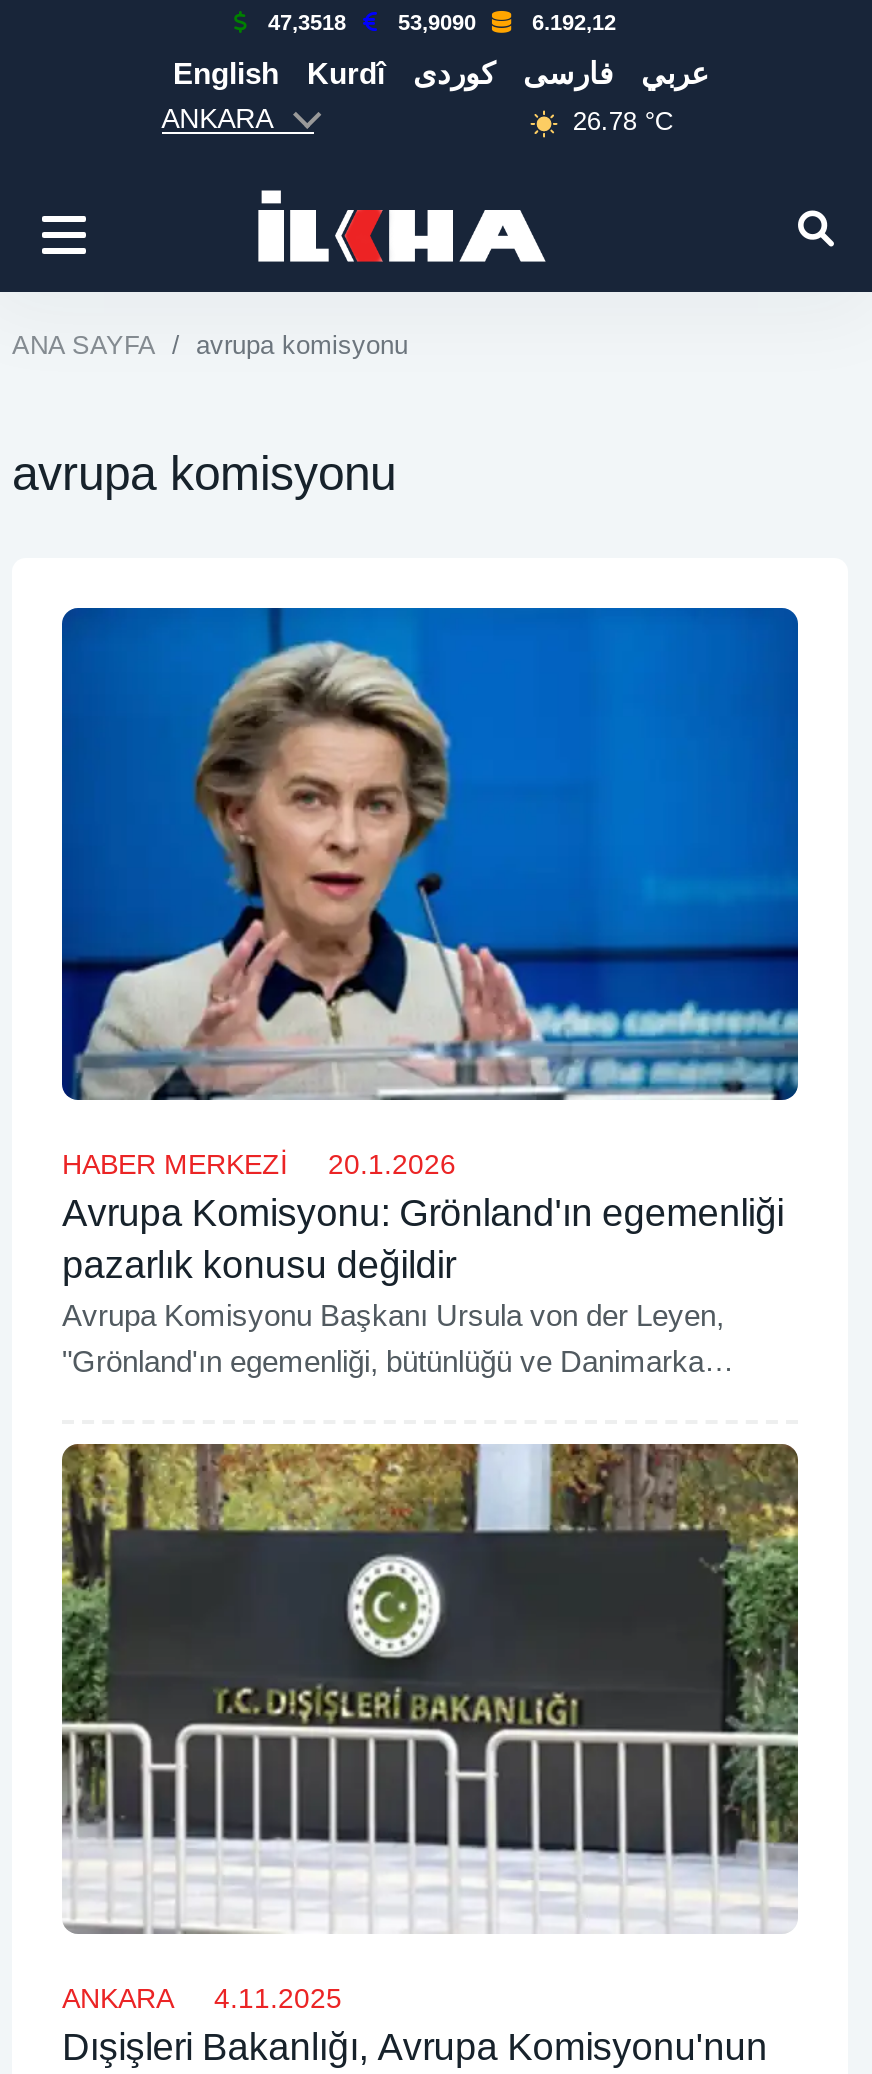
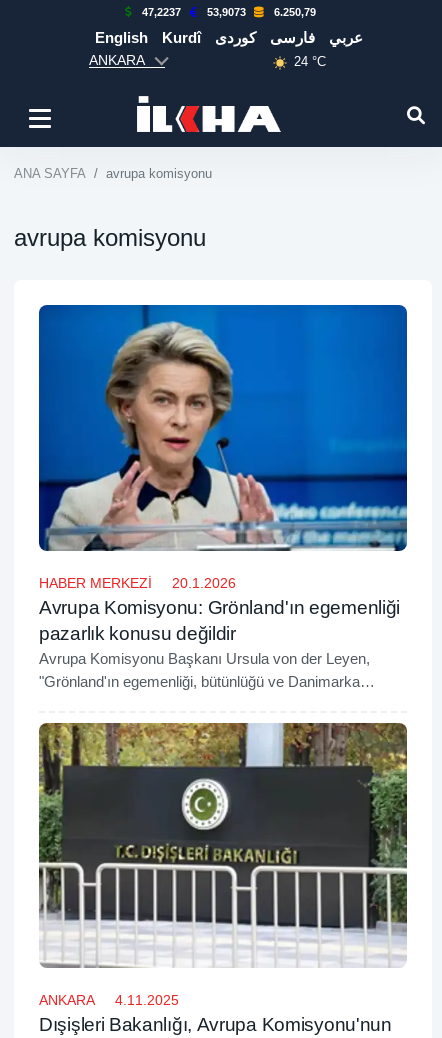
[268,10,346,34] 47,3518 -> [142,6,181,18] 47,2237
[398,10,476,34] 53,9090 -> [207,6,246,18] 53,9073
[532,10,616,34] 6.192,12 -> [274,6,316,18] 6.250,79
[573,107,673,137] 26.78 °C -> [294,54,326,69] 24 °C

